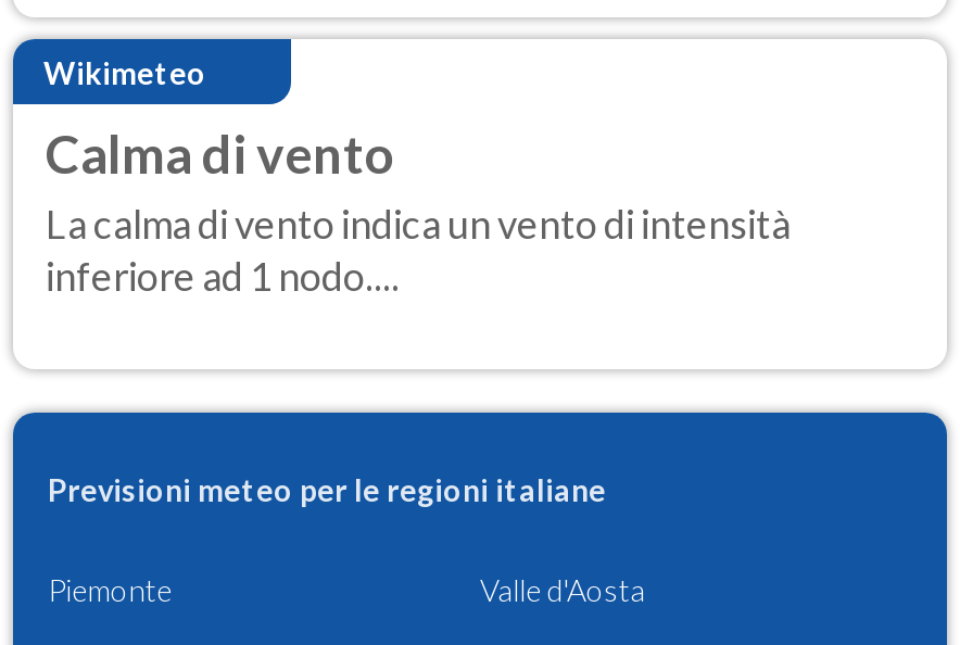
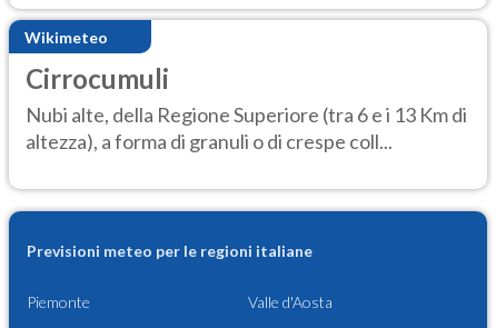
[46,122,791,299] Calma di vento | La calma di vento indica un vento di intensità | inferiore ad 1 nodo.... -> [26,62,467,153] Cirrocumuli | Nubi alte, della Regione Superiore (tra 6 e i 13 Km di | altezza), a forma di granuli o di crespe coll...

